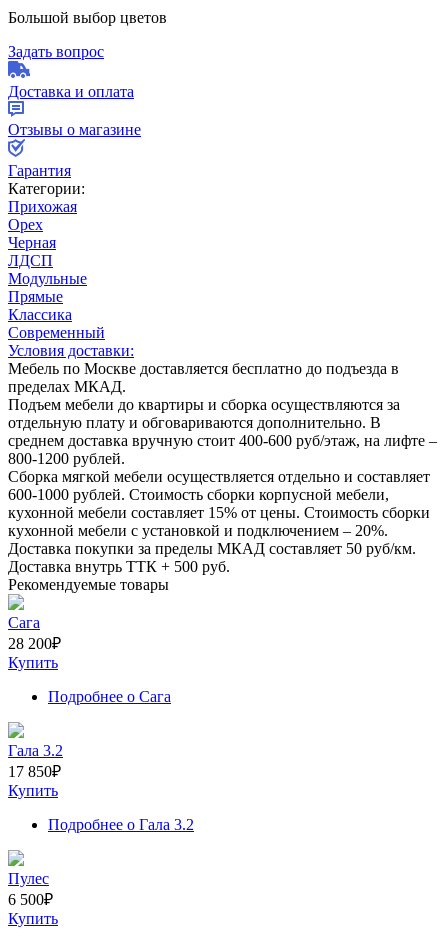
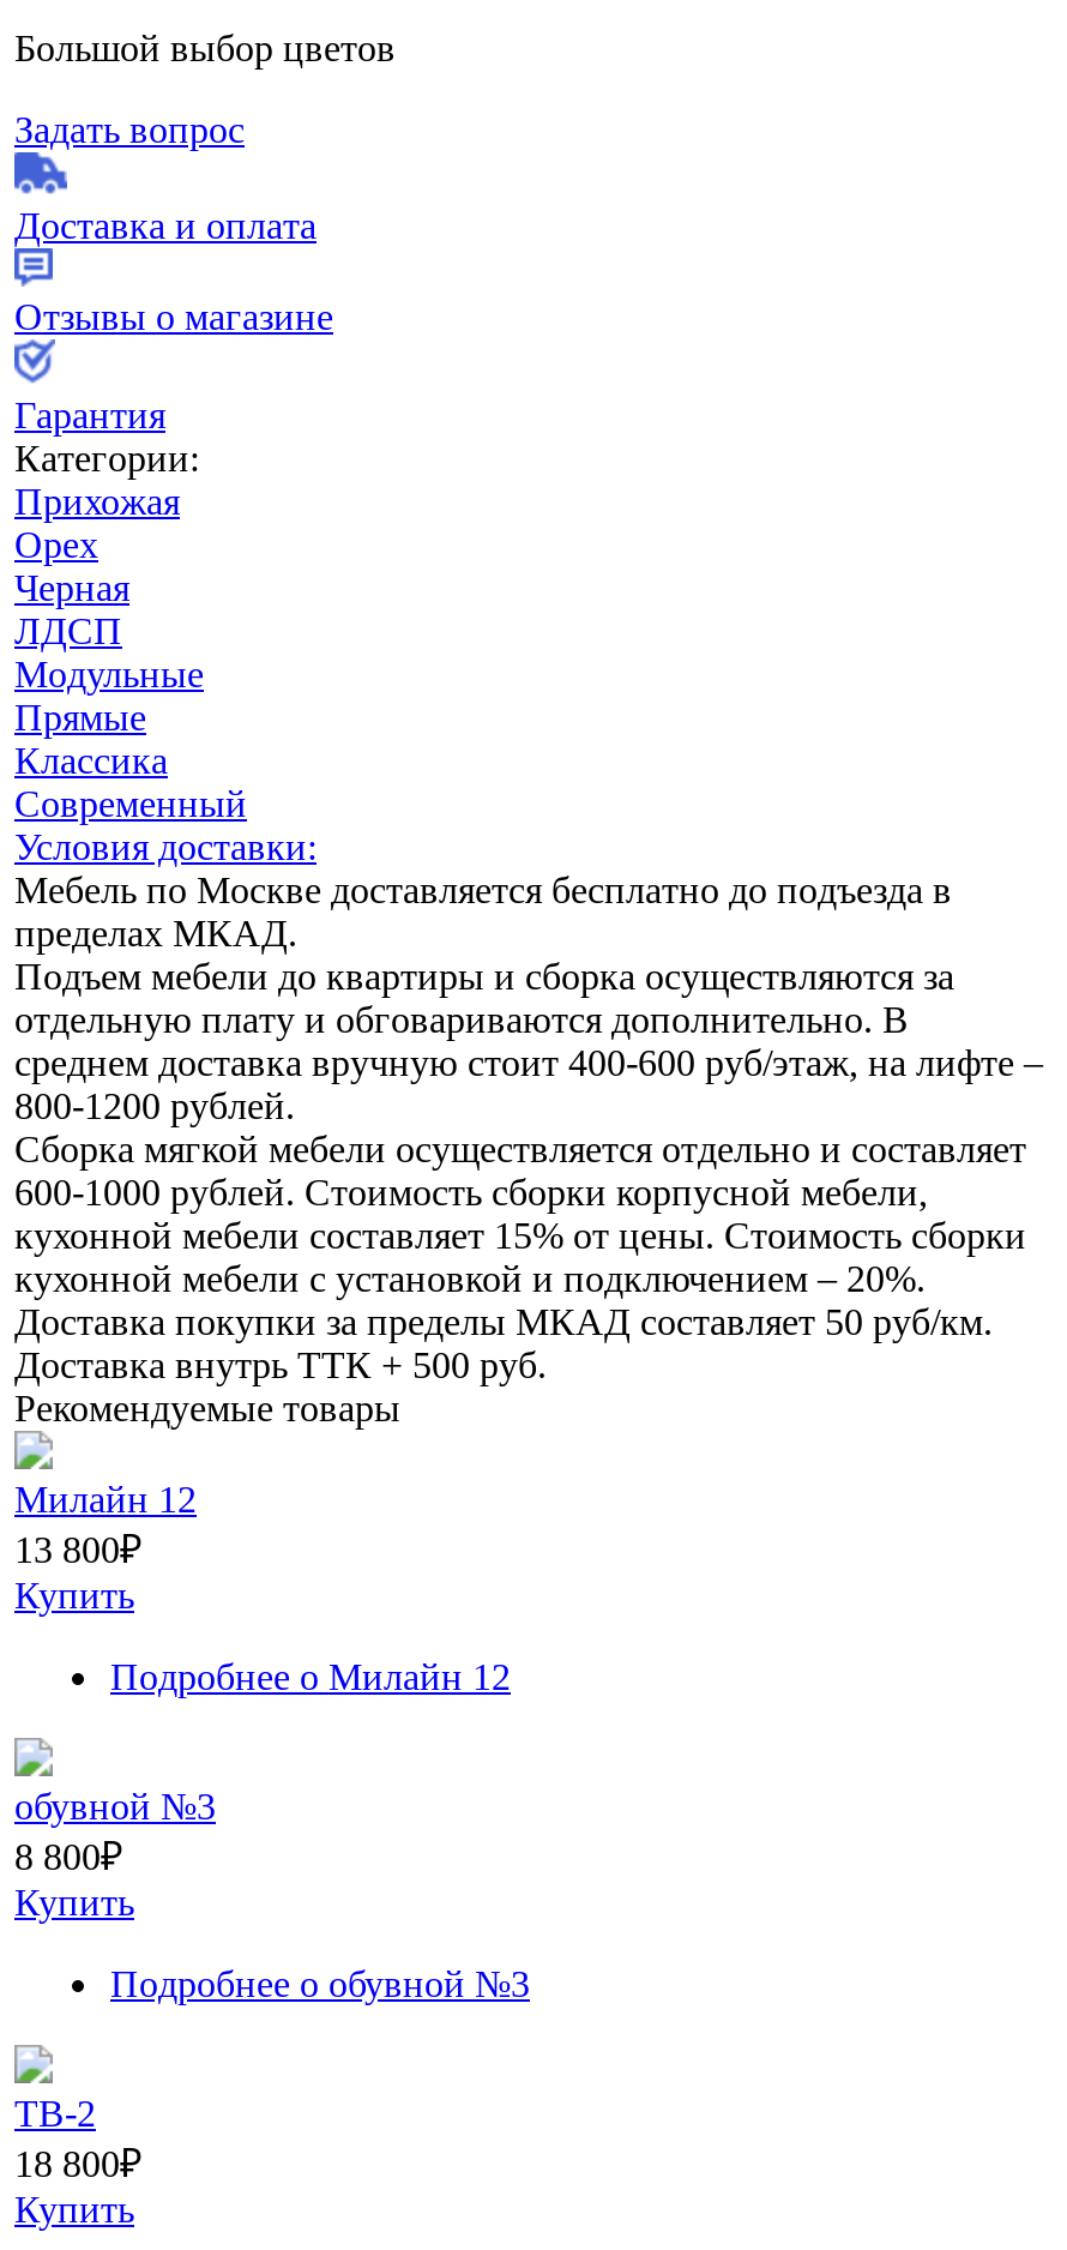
[8,614,61,652] Сага | 28 200₽ -> [14,1479,197,1570] Милайн 12 | 13 800₽
[48,688,171,705] Подробнее о Сага -> [110,1656,511,1697] Подробнее о Милайн 12
[8,742,63,780] Гала 3.2 | 17 850₽ -> [14,1786,216,1877] обувной №3 | 8 800₽
[48,816,194,833] Подробнее о Гала 3.2 -> [110,1963,530,2004] Подробнее о обувной №3
[8,870,53,908] Пулес | 6 500₽ -> [14,2093,141,2184] ТВ-2 | 18 800₽

